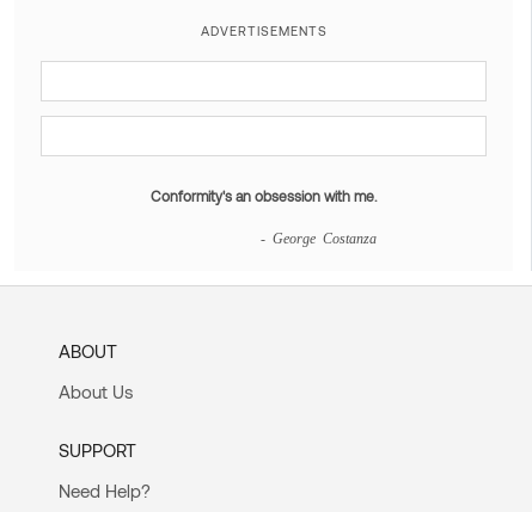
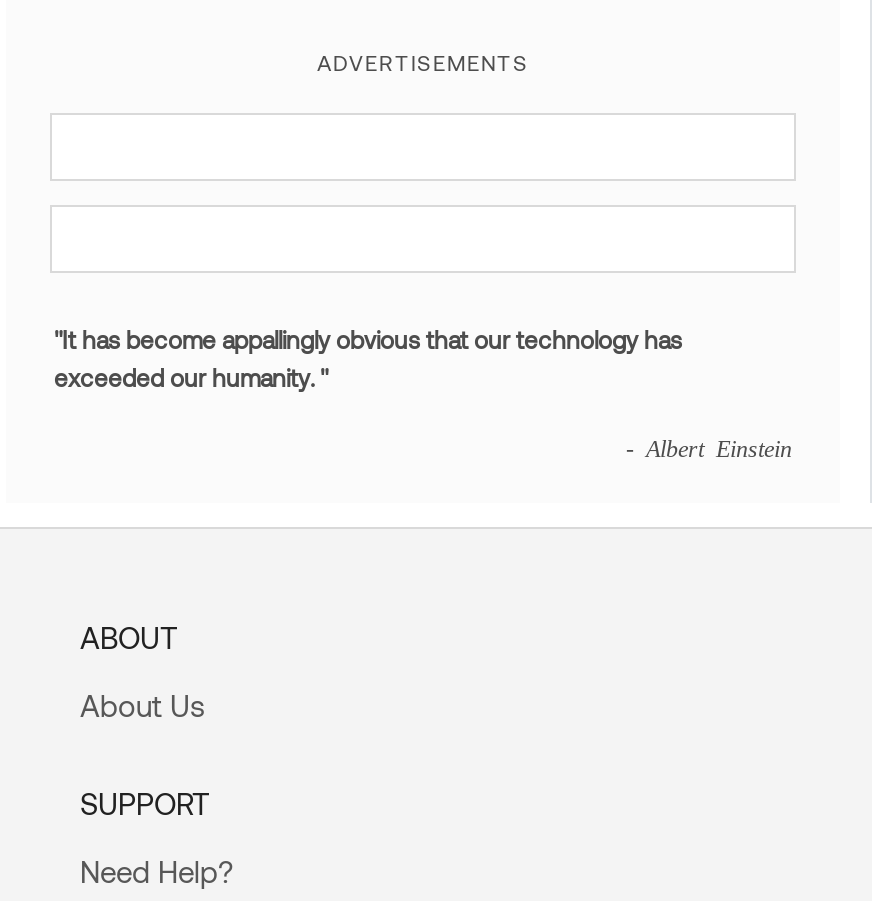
[151,188,377,205] Conformity's an obsession with me. -> [54,326,682,392] "It has become appallingly obvious that our technology has | exceeded our humanity. "
[261,231,377,245] - George Costanza -> [626,436,792,460] - Albert Einstein

